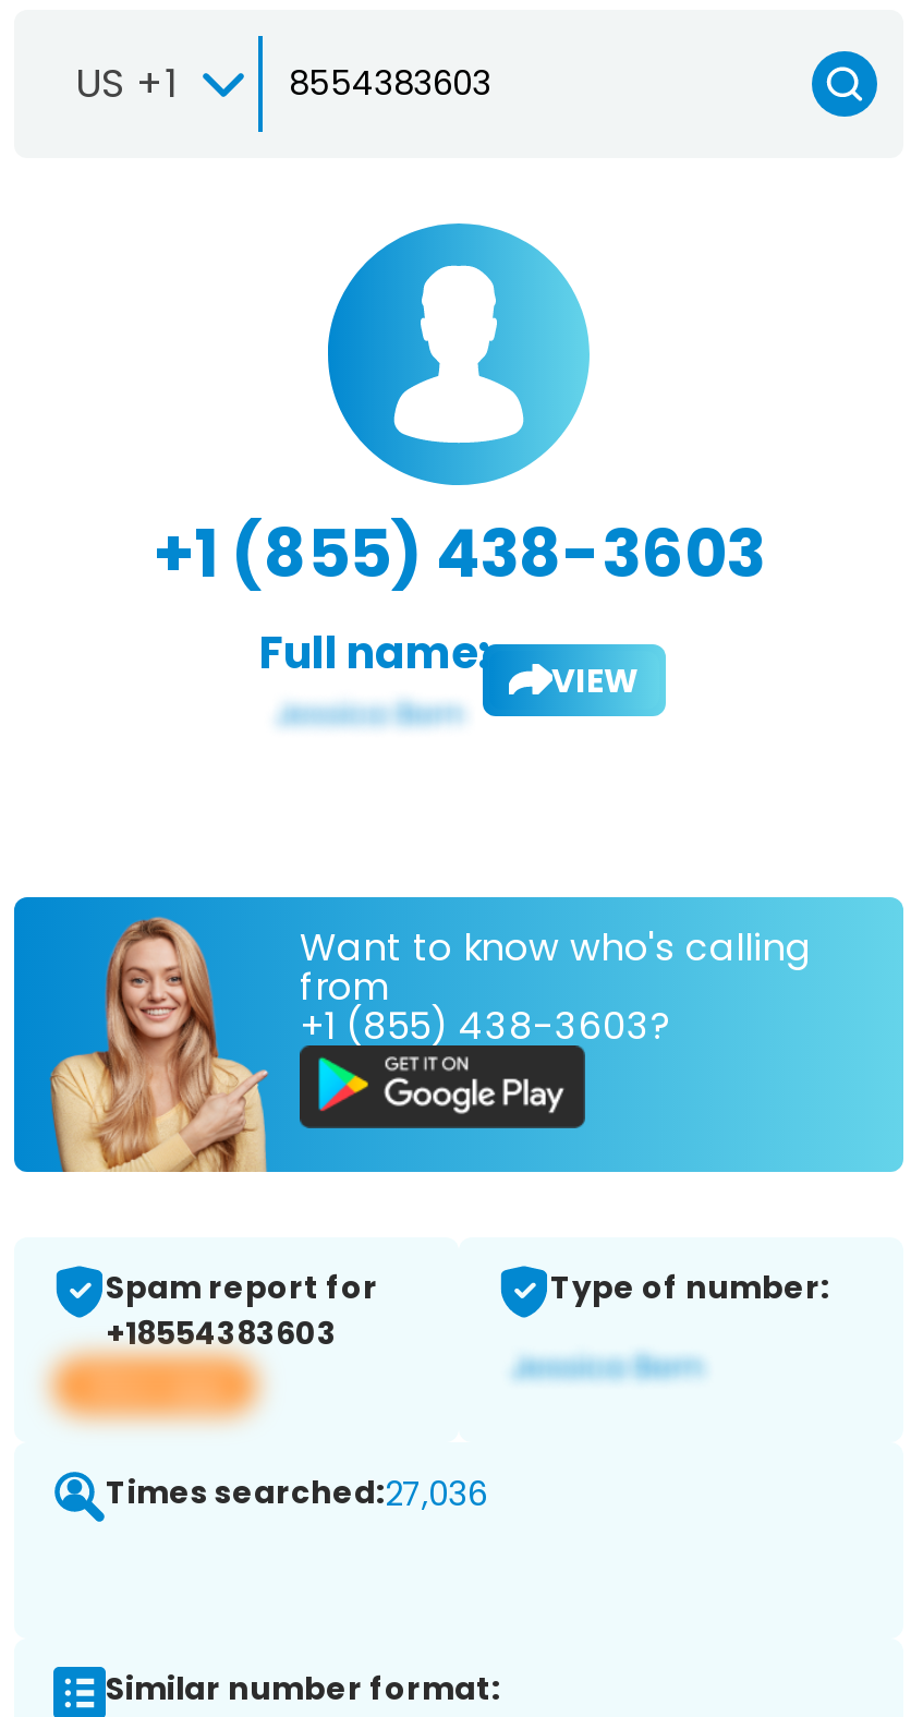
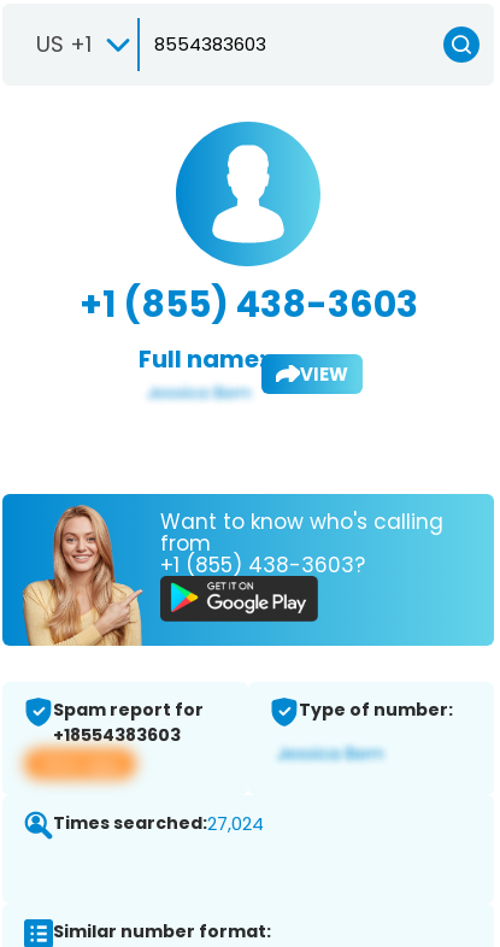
[106,1471,487,1517] Times searched:27,036 -> [53,811,264,836] Times searched:27,024

